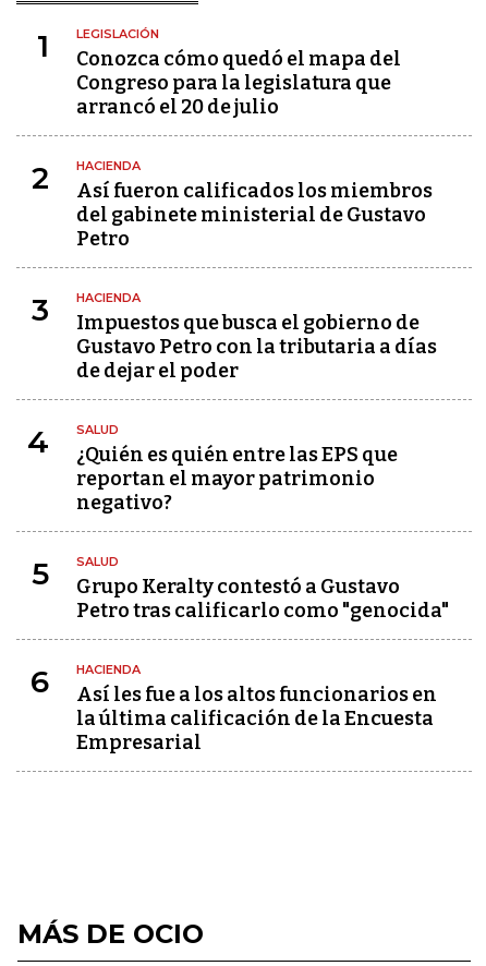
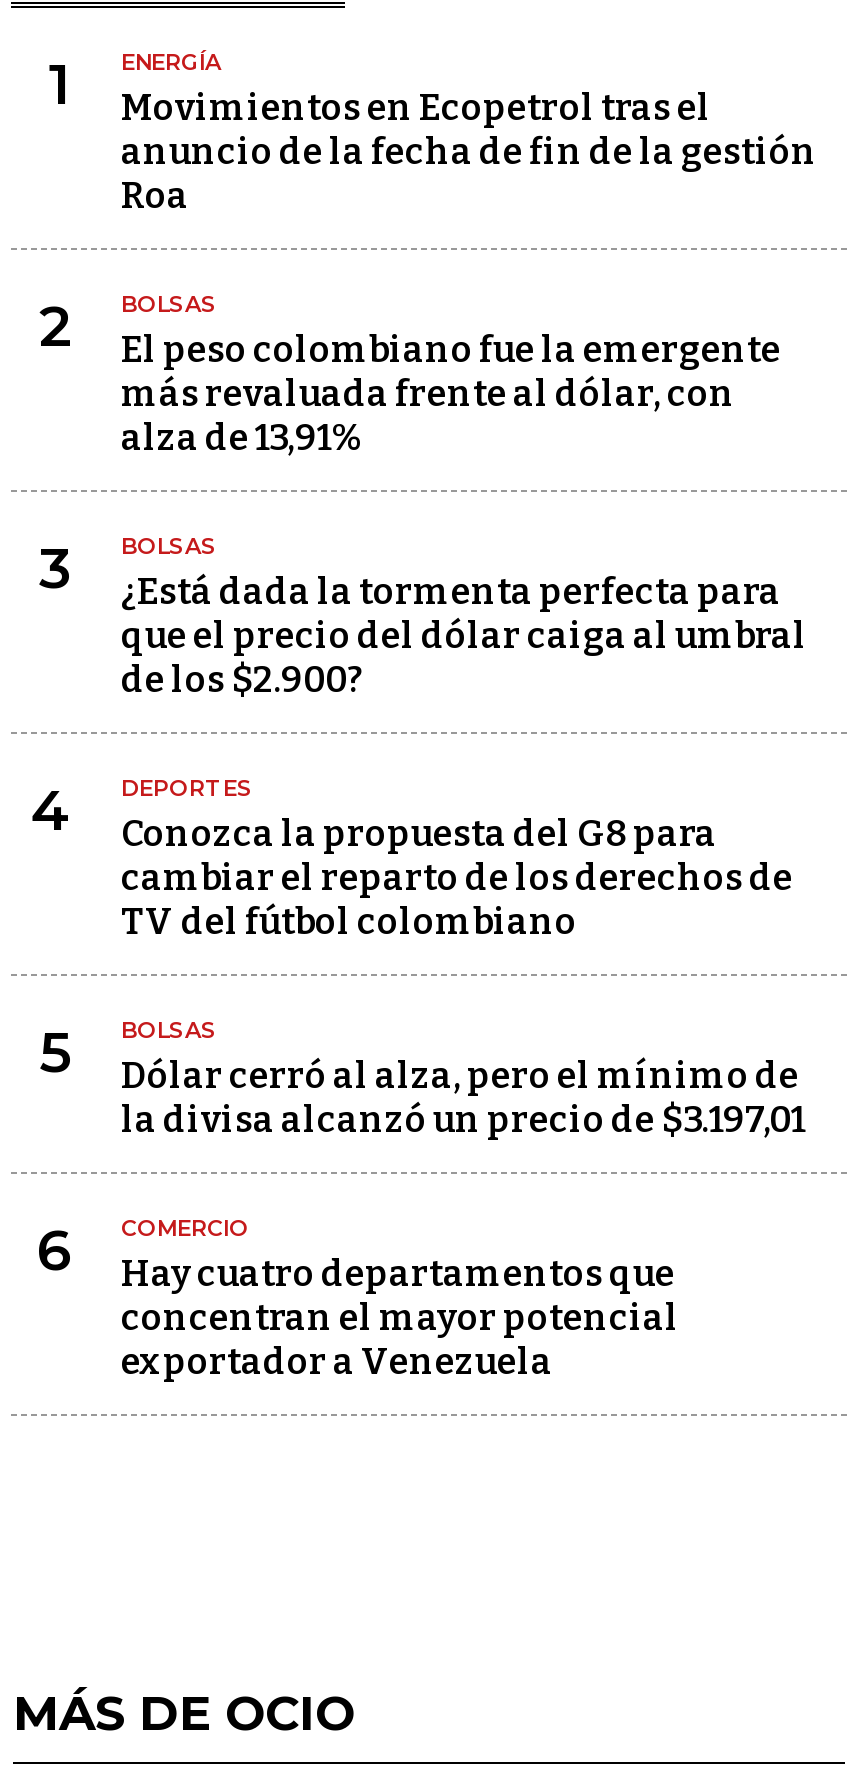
[76,26,401,119] LEGISLACIÓN | Conozca cómo quedó el mapa del | Congreso para la legislatura que | arrancó el 20 de julio -> [121,48,817,218] ENERGÍA | Movimientos en Ecopetrol tras el | anuncio de la fecha de fin de la gestión | Roa
[76,158,433,251] HACIENDA | Así fueron calificados los miembros | del gabinete ministerial de Gustavo | Petro -> [121,290,781,460] BOLSAS | El peso colombiano fue la emergente | más revaluada frente al dólar, con | alza de 13,91%
[76,290,437,383] HACIENDA | Impuestos que busca el gobierno de | Gustavo Petro con la tributaria a días | de dejar el poder -> [121,532,807,702] BOLSAS | ¿Está dada la tormenta perfecta para | que el precio del dólar caiga al umbral | de los $2.900?
[76,422,398,515] SALUD | ¿Quién es quién entre las EPS que | reportan el mayor patrimonio | negativo? -> [121,774,793,944] DEPORTES | Conozca la propuesta del G8 para | cambiar el reparto de los derechos de | TV del fútbol colombiano
[76,554,449,623] SALUD | Grupo Keralty contestó a Gustavo | Petro tras calificarlo como "genocida" -> [121,1016,805,1142] BOLSAS | Dólar cerró al alza, pero el mínimo de | la divisa alcanzó un precio de $3.197,01
[76,662,437,754] HACIENDA | Así les fue a los altos funcionarios en | la última calificación de la Encuesta | Empresarial -> [121,1214,679,1384] COMERCIO | Hay cuatro departamentos que | concentran el mayor potencial | exportador a Venezuela

